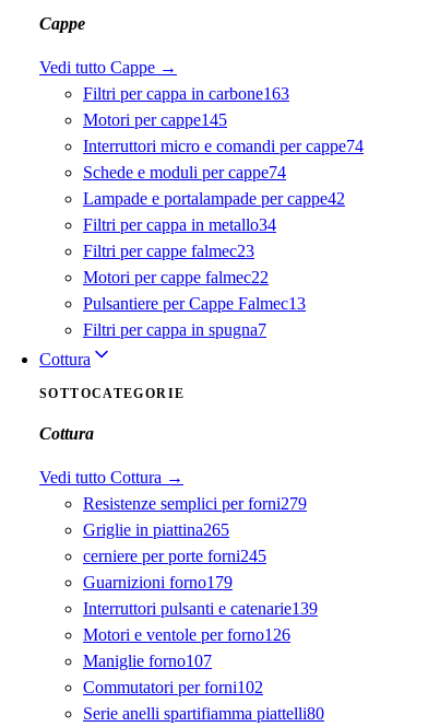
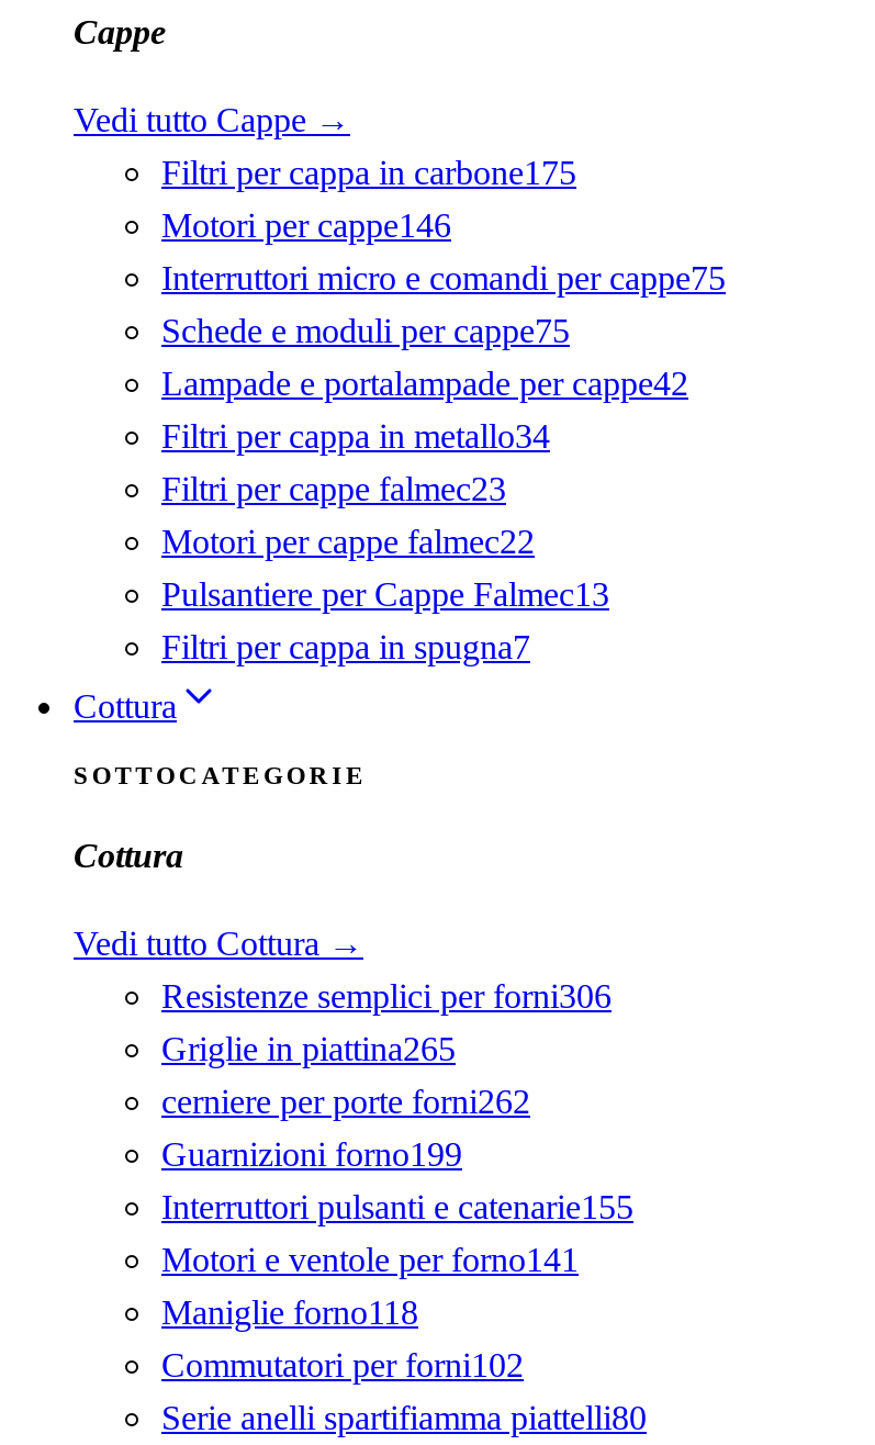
[83,84,289,102] Filtri per cappa in carbone163 -> [161,153,576,190] Filtri per cappa in carbone175
[83,110,227,129] Motori per cappe145 -> [161,206,451,243] Motori per cappe146
[83,136,364,155] Interruttori micro e comandi per cappe74 -> [161,258,726,296] Interruttori micro e comandi per cappe75
[83,162,286,181] Schede e moduli per cappe74 -> [161,311,570,348] Schede e moduli per cappe75
[83,494,307,513] Resistenze semplici per forni279 -> [161,977,612,1015] Resistenze semplici per forni306
[83,547,266,565] cerniere per porte forni245 -> [161,1083,530,1120] cerniere per porte forni262
[83,573,233,592] Guarnizioni forno179 -> [161,1136,462,1173] Guarnizioni forno199
[83,599,318,618] Interruttori pulsanti e catenarie139 -> [161,1188,633,1226] Interruttori pulsanti e catenarie155
[83,625,290,644] Motori e ventole per forno126 -> [161,1241,579,1278] Motori e ventole per forno141
[83,652,212,670] Maniglie forno107 -> [161,1294,418,1331] Maniglie forno118

